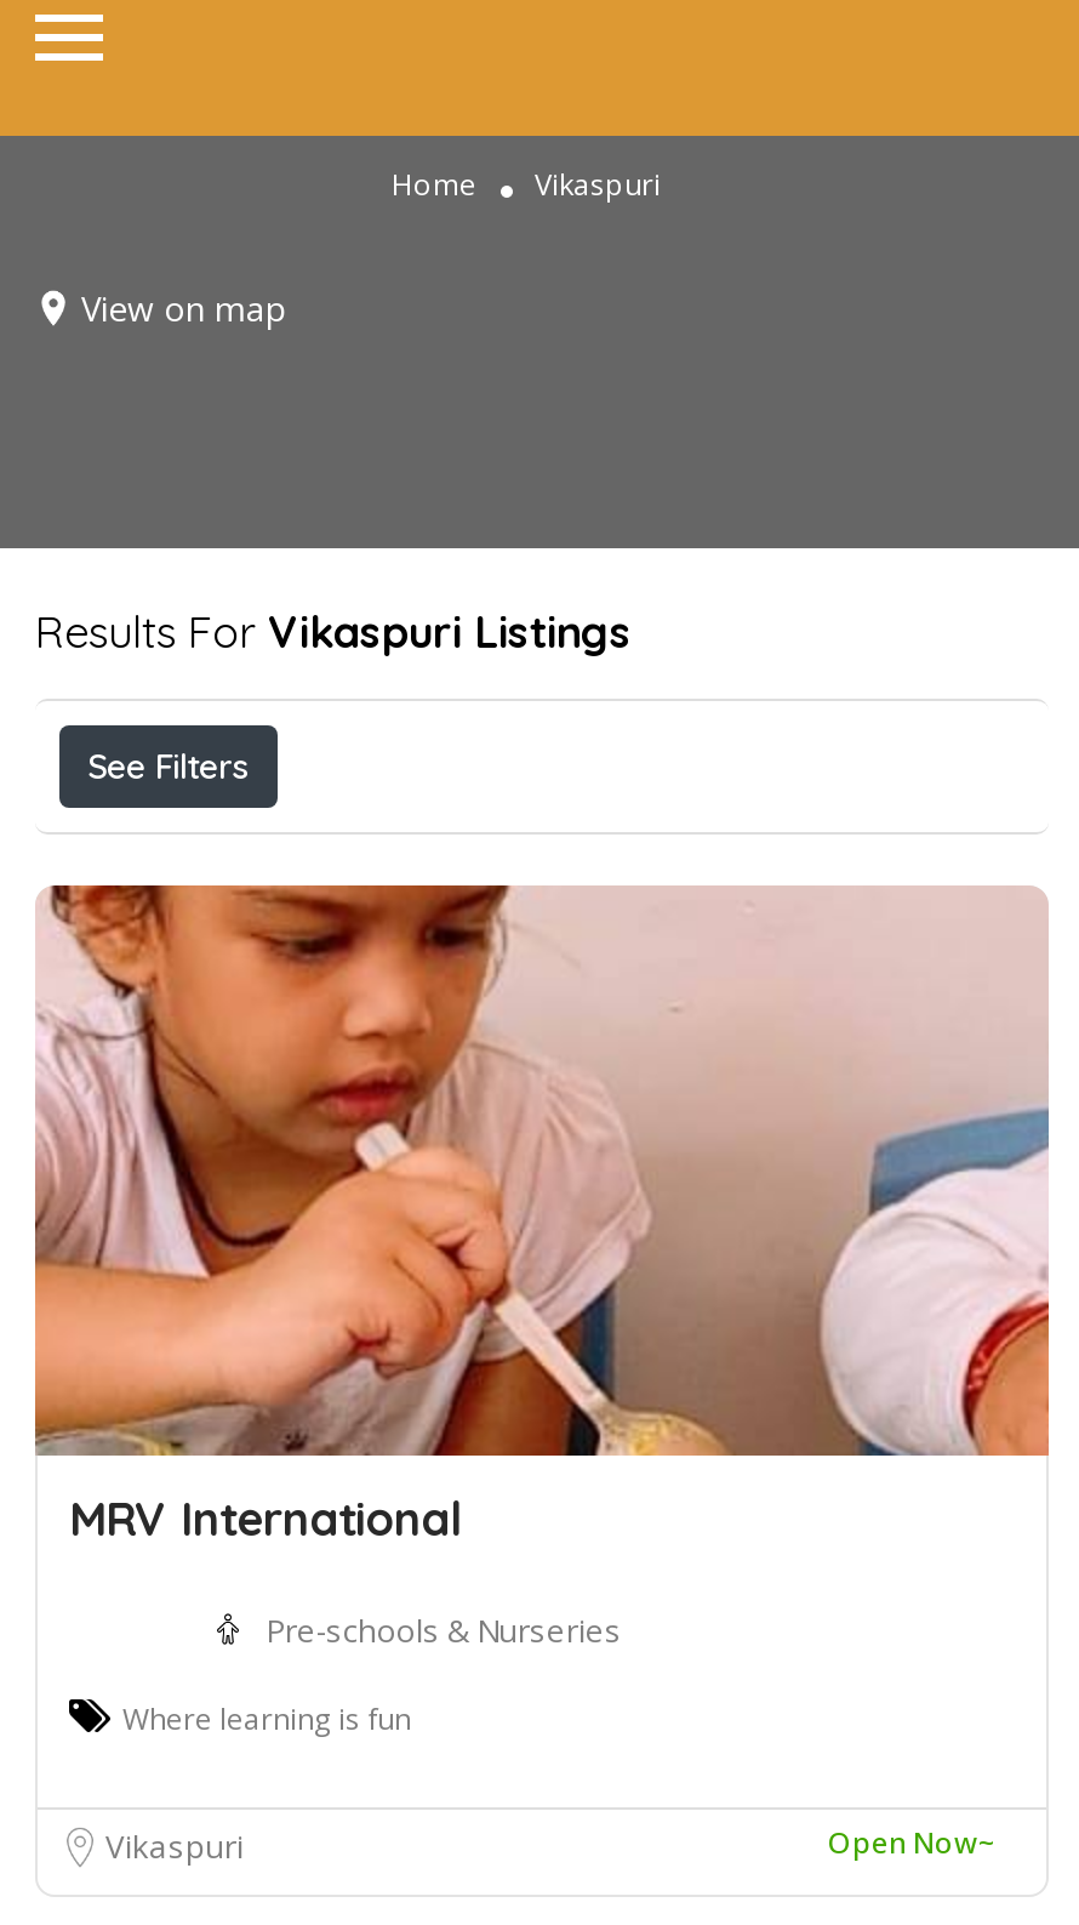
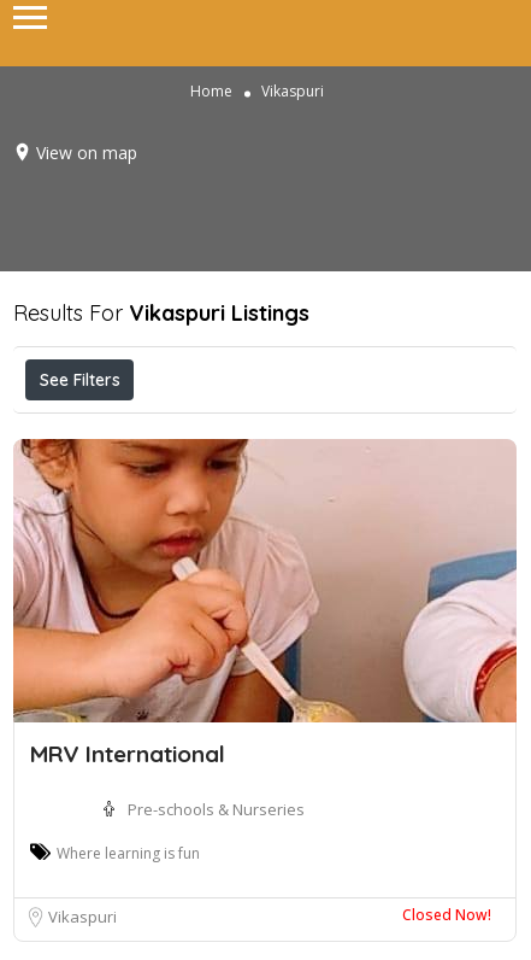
[828,1822,998,1863] Open Now~ -> [402,905,491,925] Closed Now!

